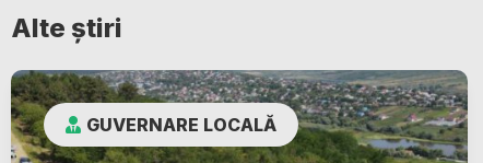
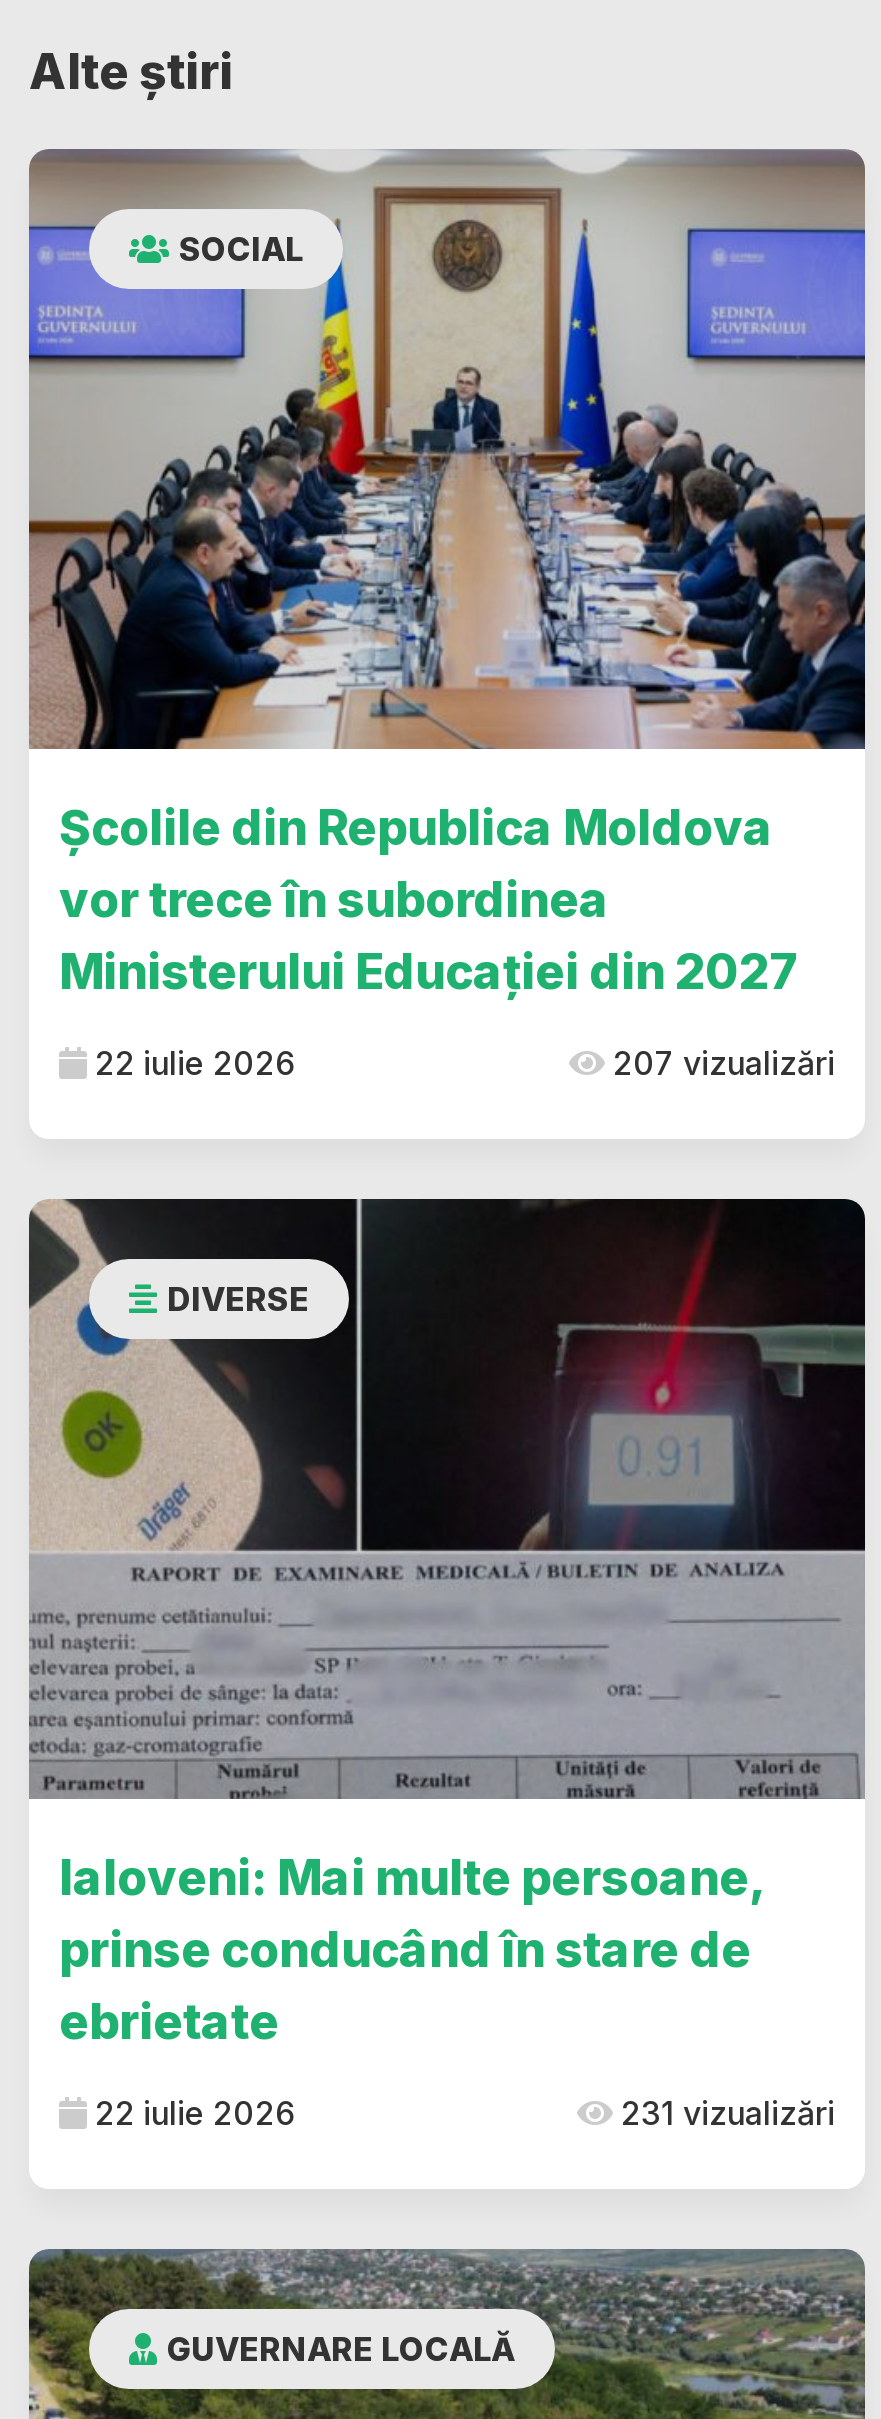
none -> [27,151,867,751] [image] | SOCIAL
none -> [27,1197,865,1799] [image] | DIVERSE
none -> [59,798,835,1082] Școlile din Republica Moldova | vor trece în subordinea | Ministerului Educației din 2027 | 22 iulie 2026 | 207 vizualizări
none -> [59,1848,835,2132] Ialoveni: Mai multe persoane, | prinse conducând în stare de | ebrietate | 22 iulie 2026 | 231 vizualizări

